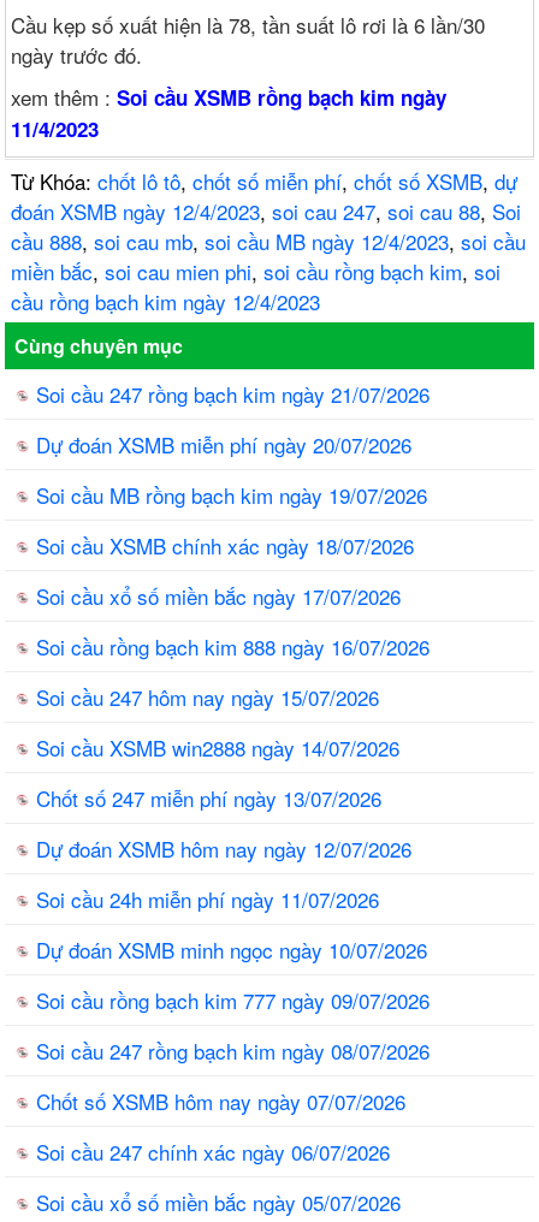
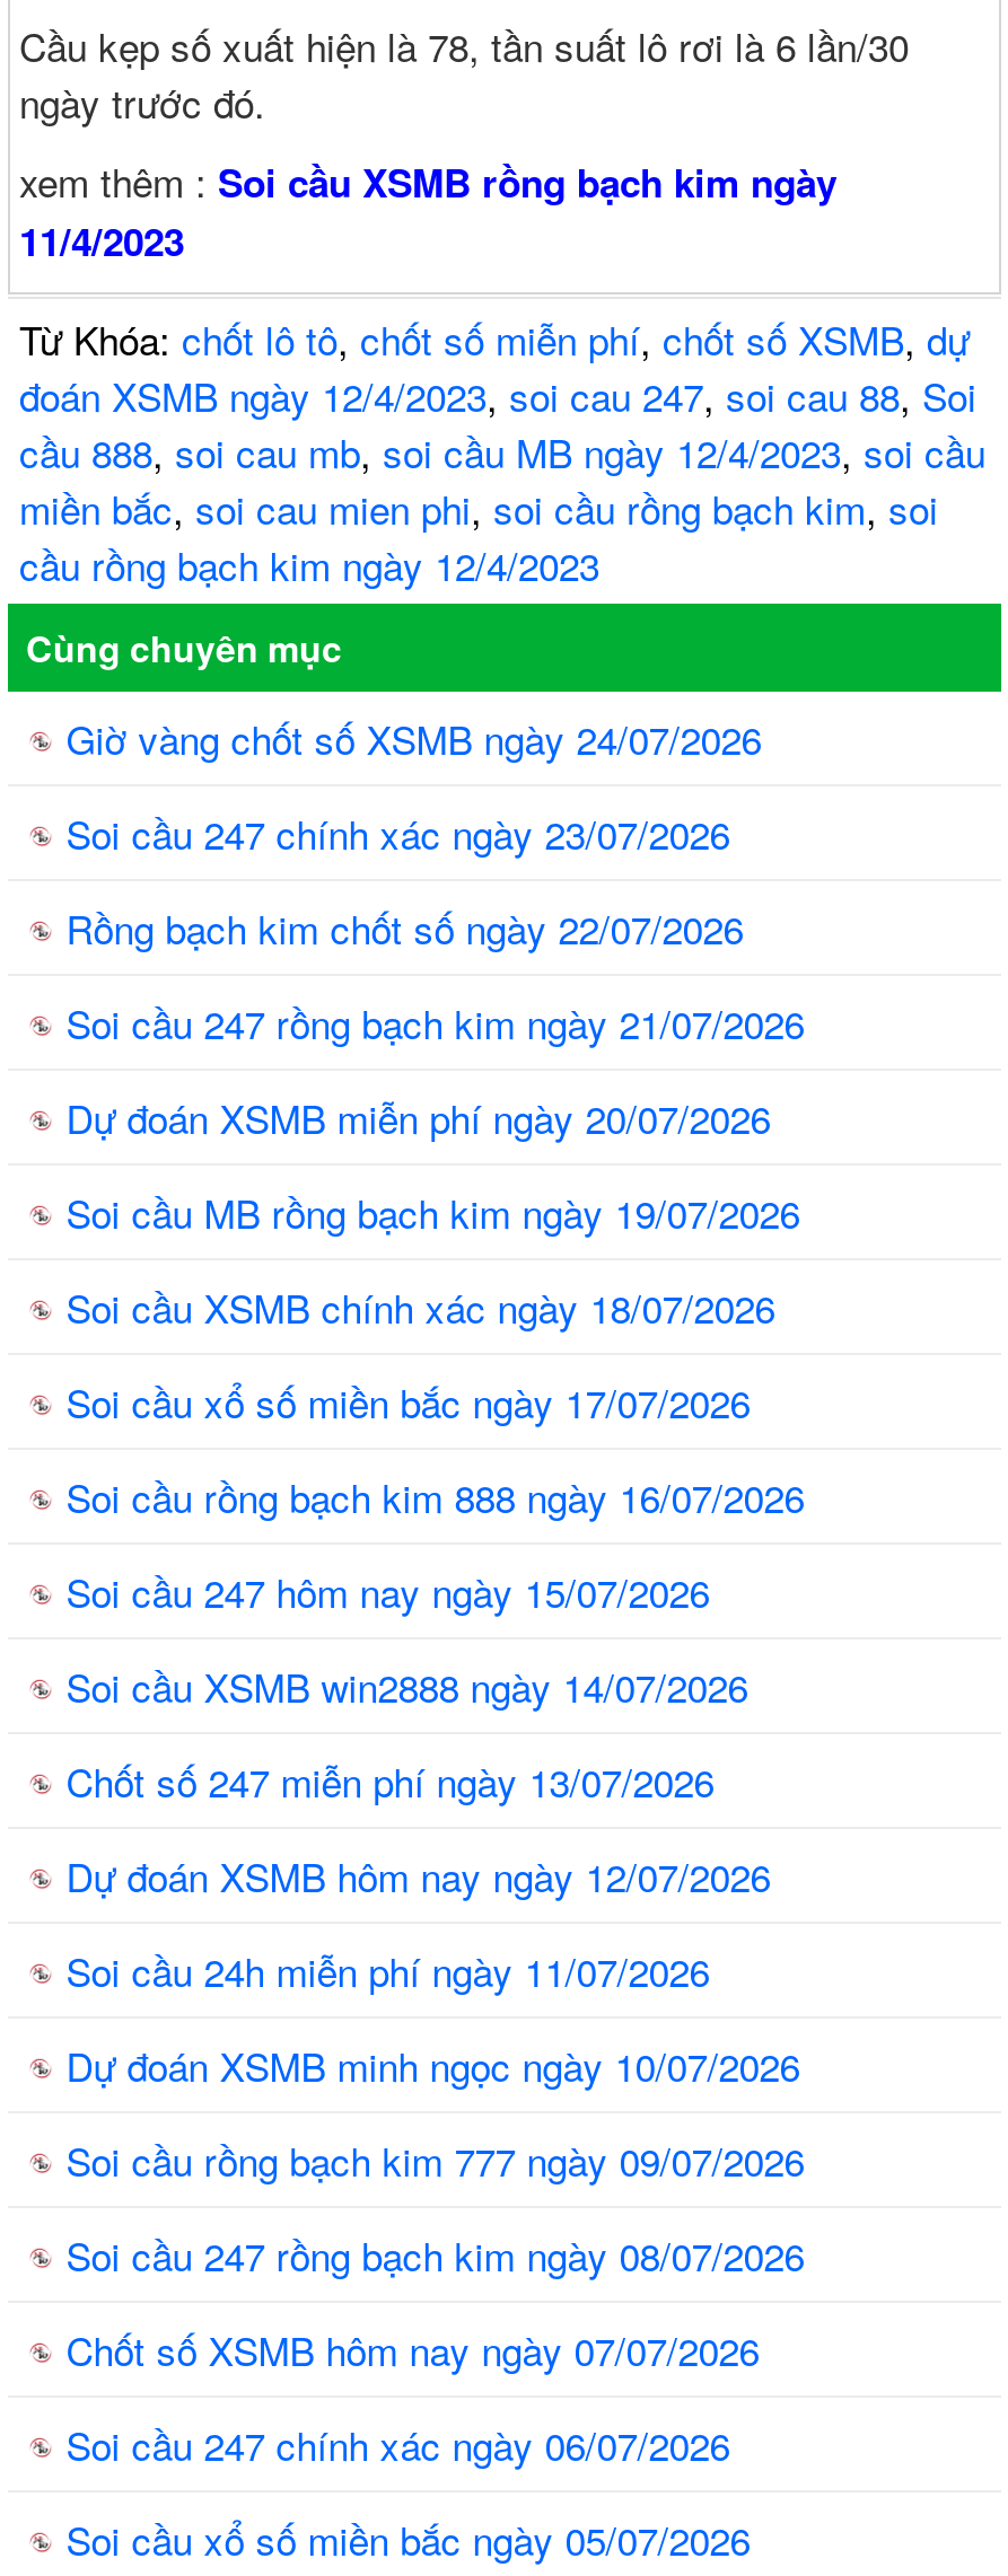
none -> [66,709,761,955] Giờ vàng chốt số XSMB ngày 24/07/2026 | Soi cầu 247 chính xác ngày 23/07/2026 | Rồng bạch kim chốt số ngày 22/07/2026

